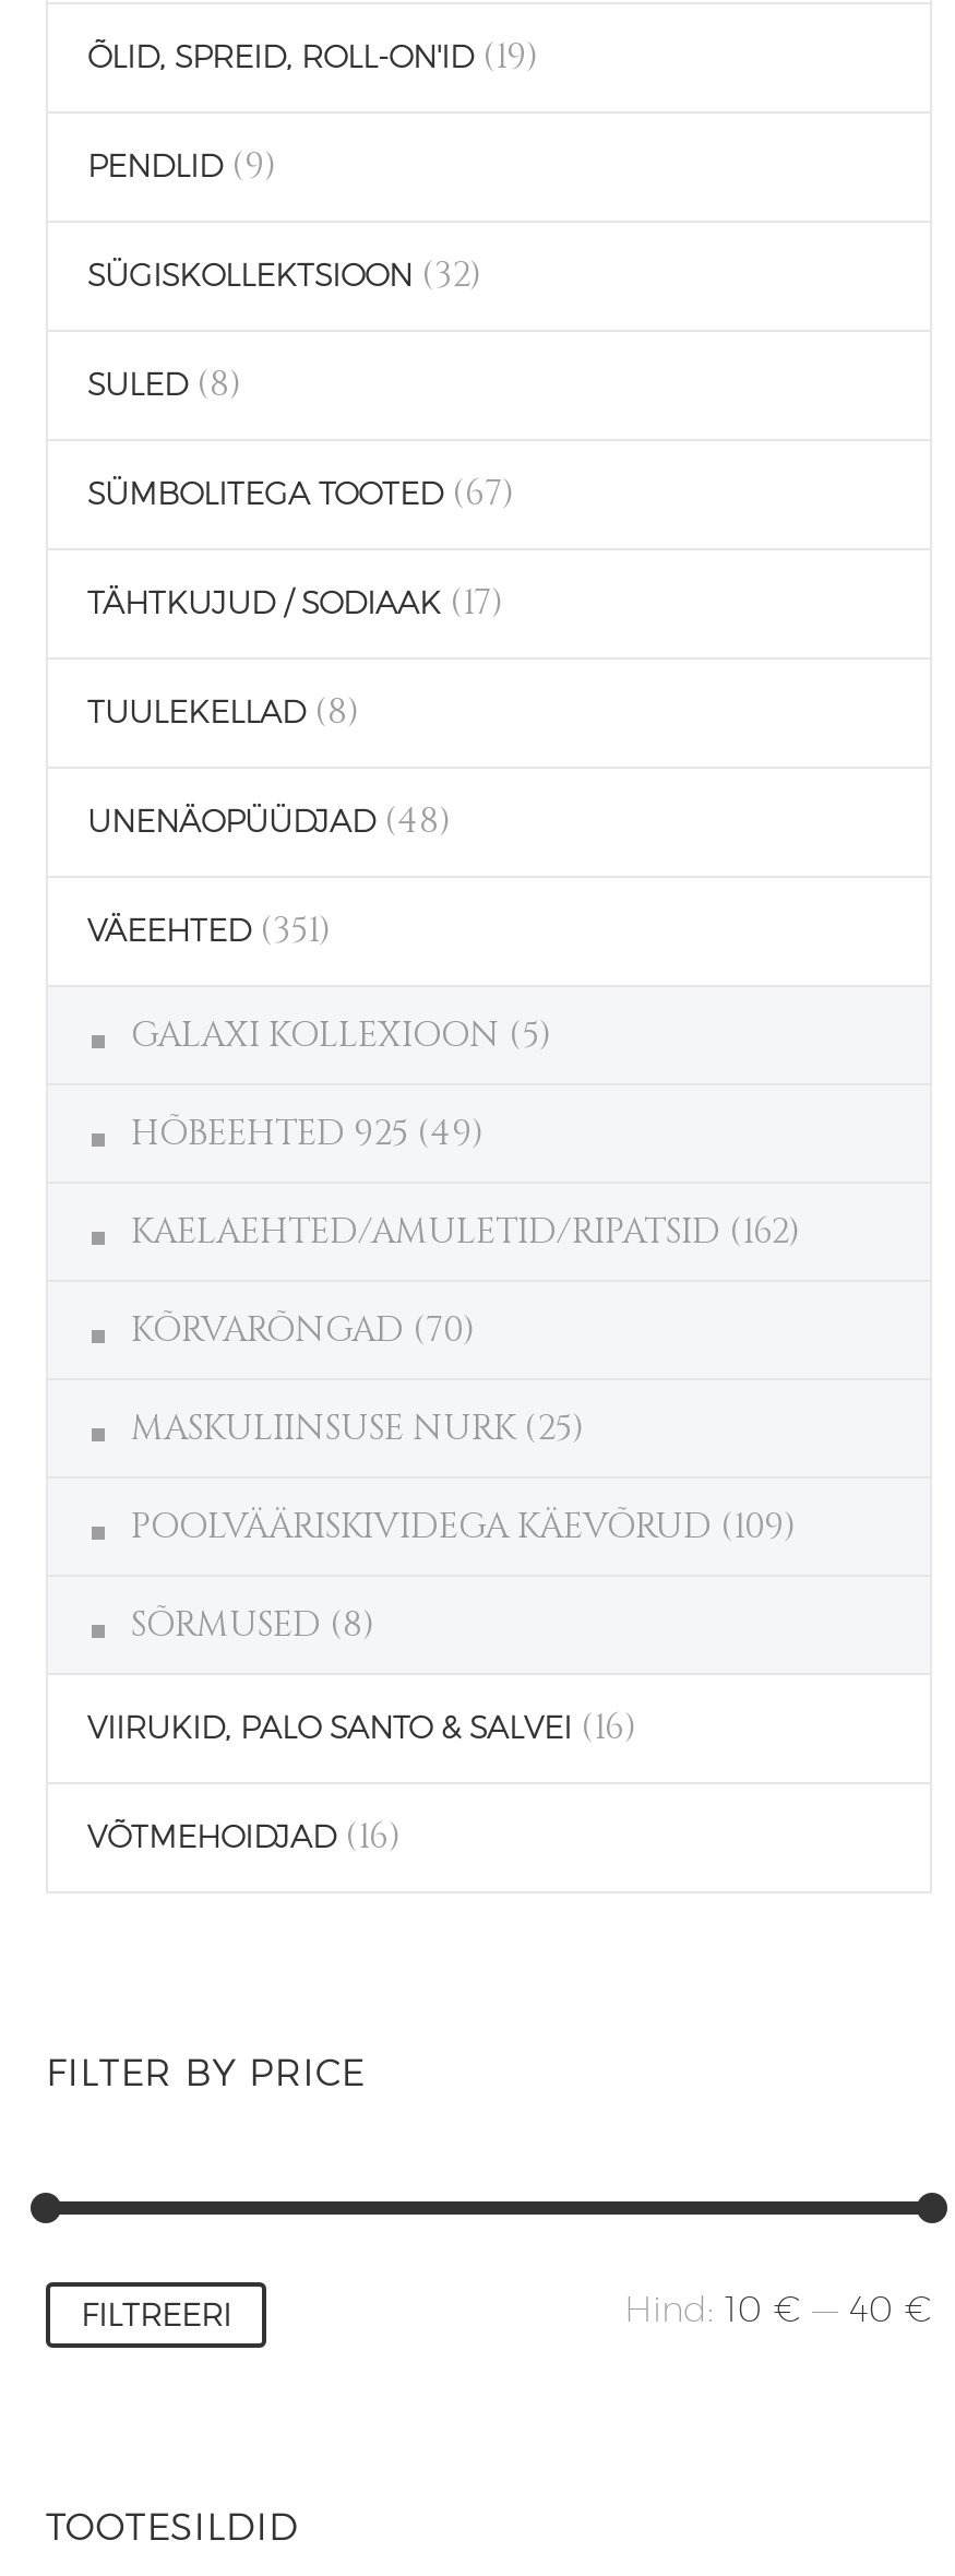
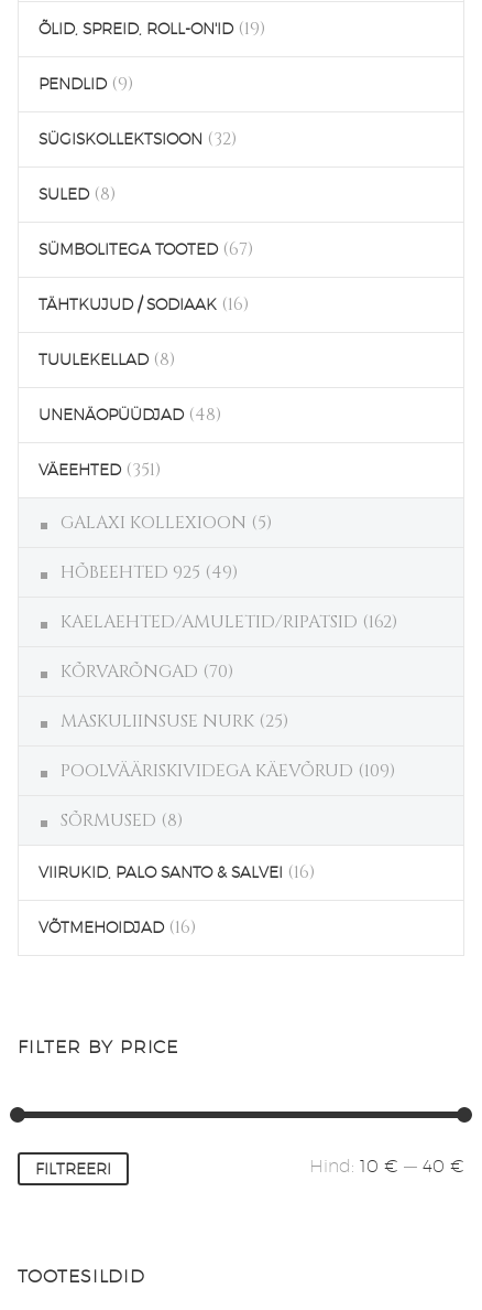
[87,578,502,626] TÄHTKUJUD / SODIAAK (17) -> [39,292,249,316] TÄHTKUJUD / SODIAAK (16)

